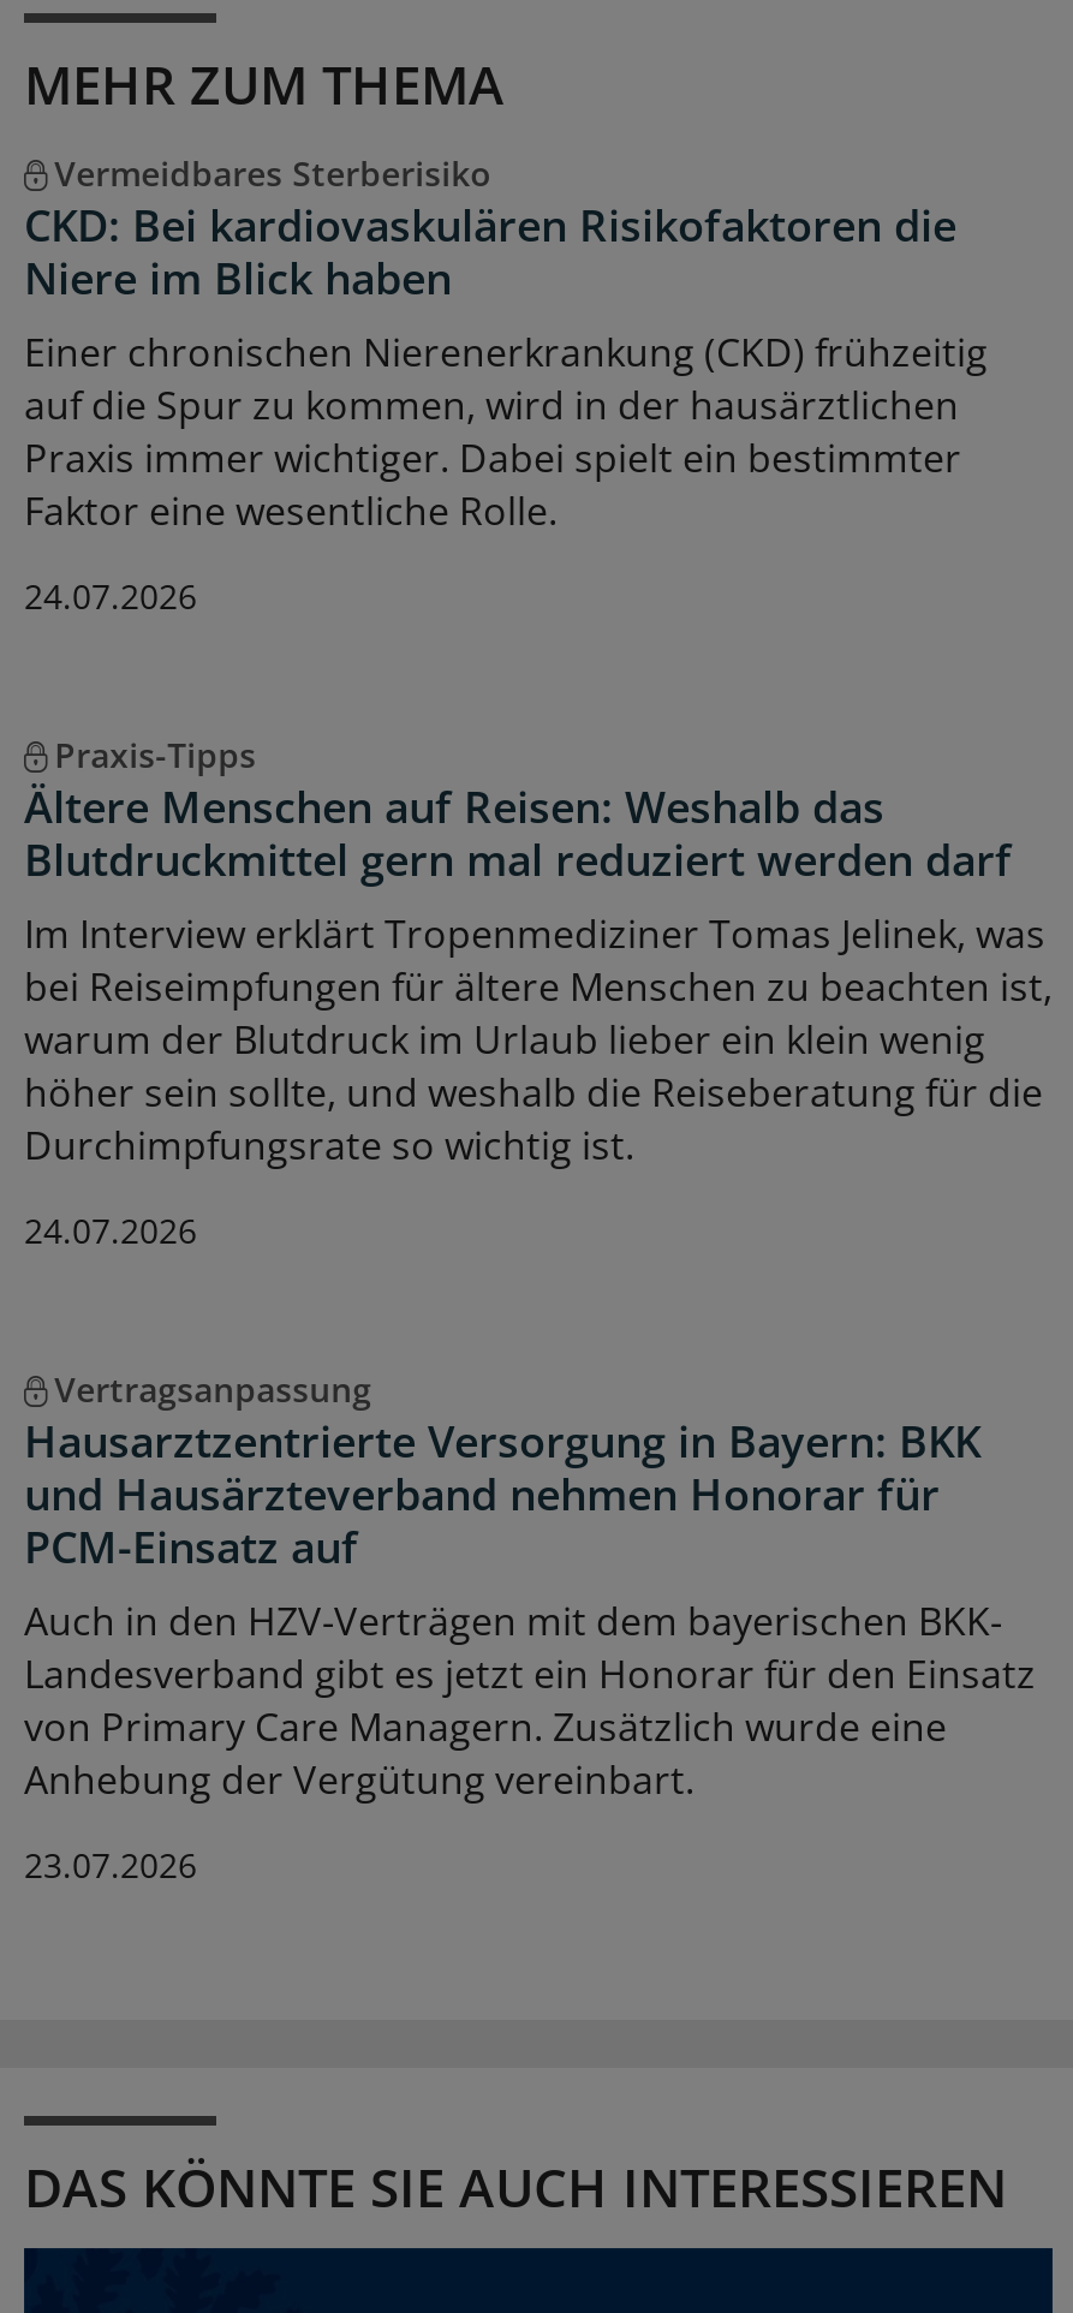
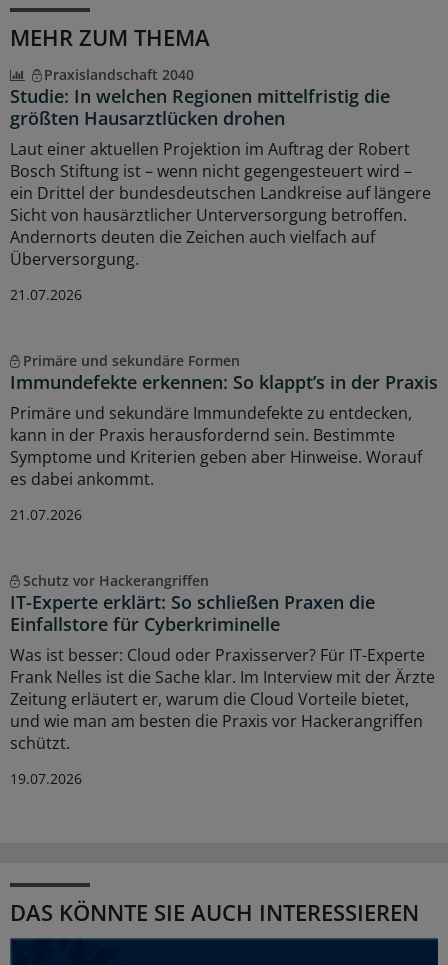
[24,151,988,538] Vermeidbares Sterberisiko | CKD: Bei kardiovaskulären Risikofaktoren die | Niere im Blick haben | Einer chronischen Nierenerkrankung (CKD) frühzeitig | auf die Spur zu kommen, wird in der hausärztlichen | Praxis immer wichtiger. Dabei spielt ein bestimmter | Faktor eine wesentliche Rolle. -> [10,65,431,270] Praxislandschaft 2040 | Studie: In welchen Regionen mittelfristig die | größten Hausarztlücken drohen | Laut einer aktuellen Projektion im Auftrag der Robert | Bosch Stiftung ist – wenn nicht gegengesteuert wird – | ein Drittel der bundesdeutschen Landkreise auf längere | Sicht von hausärztlicher Unterversorgung betroffen. | Andernorts deuten die Zeichen auch vielfach auf | Überversorgung.
[24,574,197,620] 24.07.2026 -> [10,285,82,304] 21.07.2026
[24,732,1053,1172] Praxis-Tipps | Ältere Menschen auf Reisen: Weshalb das | Blutdruckmittel gern mal reduziert werden darf | Im Interview erklärt Tropenmediziner Tomas Jelinek, was | bei Reiseimpfungen für ältere Menschen zu beachten ist, | warum der Blutdruck im Urlaub lieber ein klein wenig | höher sein sollte, und weshalb die Reiseberatung für die | Durchimpfungsrate so wichtig ist. -> [10,351,438,490] Primäre und sekundäre Formen | Immundefekte erkennen: So klappt’s in der Praxis | Primäre und sekundäre Immundefekte zu entdecken, | kann in der Praxis herausfordernd sein. Bestimmte | Symptome und Kriterien geben aber Hinweise. Worauf | es dabei ankommt.
[24,1208,197,1254] 24.07.2026 -> [10,505,82,524] 21.07.2026
[24,1367,1036,1807] Vertragsanpassung | Hausarztzentrierte Versorgung in Bayern: BKK | und Hausärzteverband nehmen Honorar für | PCM-Einsatz auf | Auch in den HZV-Verträgen mit dem bayerischen BKK- | Landesverband gibt es jetzt ein Honorar für den Einsatz | von Primary Care Managern. Zusätzlich wurde eine | Anhebung der Vergütung vereinbart. -> [10,571,435,754] Schutz vor Hackerangriffen | IT-Experte erklärt: So schließen Praxen die | Einfallstore für Cyberkriminelle | Was ist besser: Cloud oder Praxisserver? Für IT-Experte | Frank Nelles ist die Sache klar. Im Interview mit der Ärzte | Zeitung erläutert er, warum die Cloud Vorteile bietet, | und wie man am besten die Praxis vor Hackerangriffen | schützt.
[24,1843,197,1888] 23.07.2026 -> [10,769,82,788] 19.07.2026

